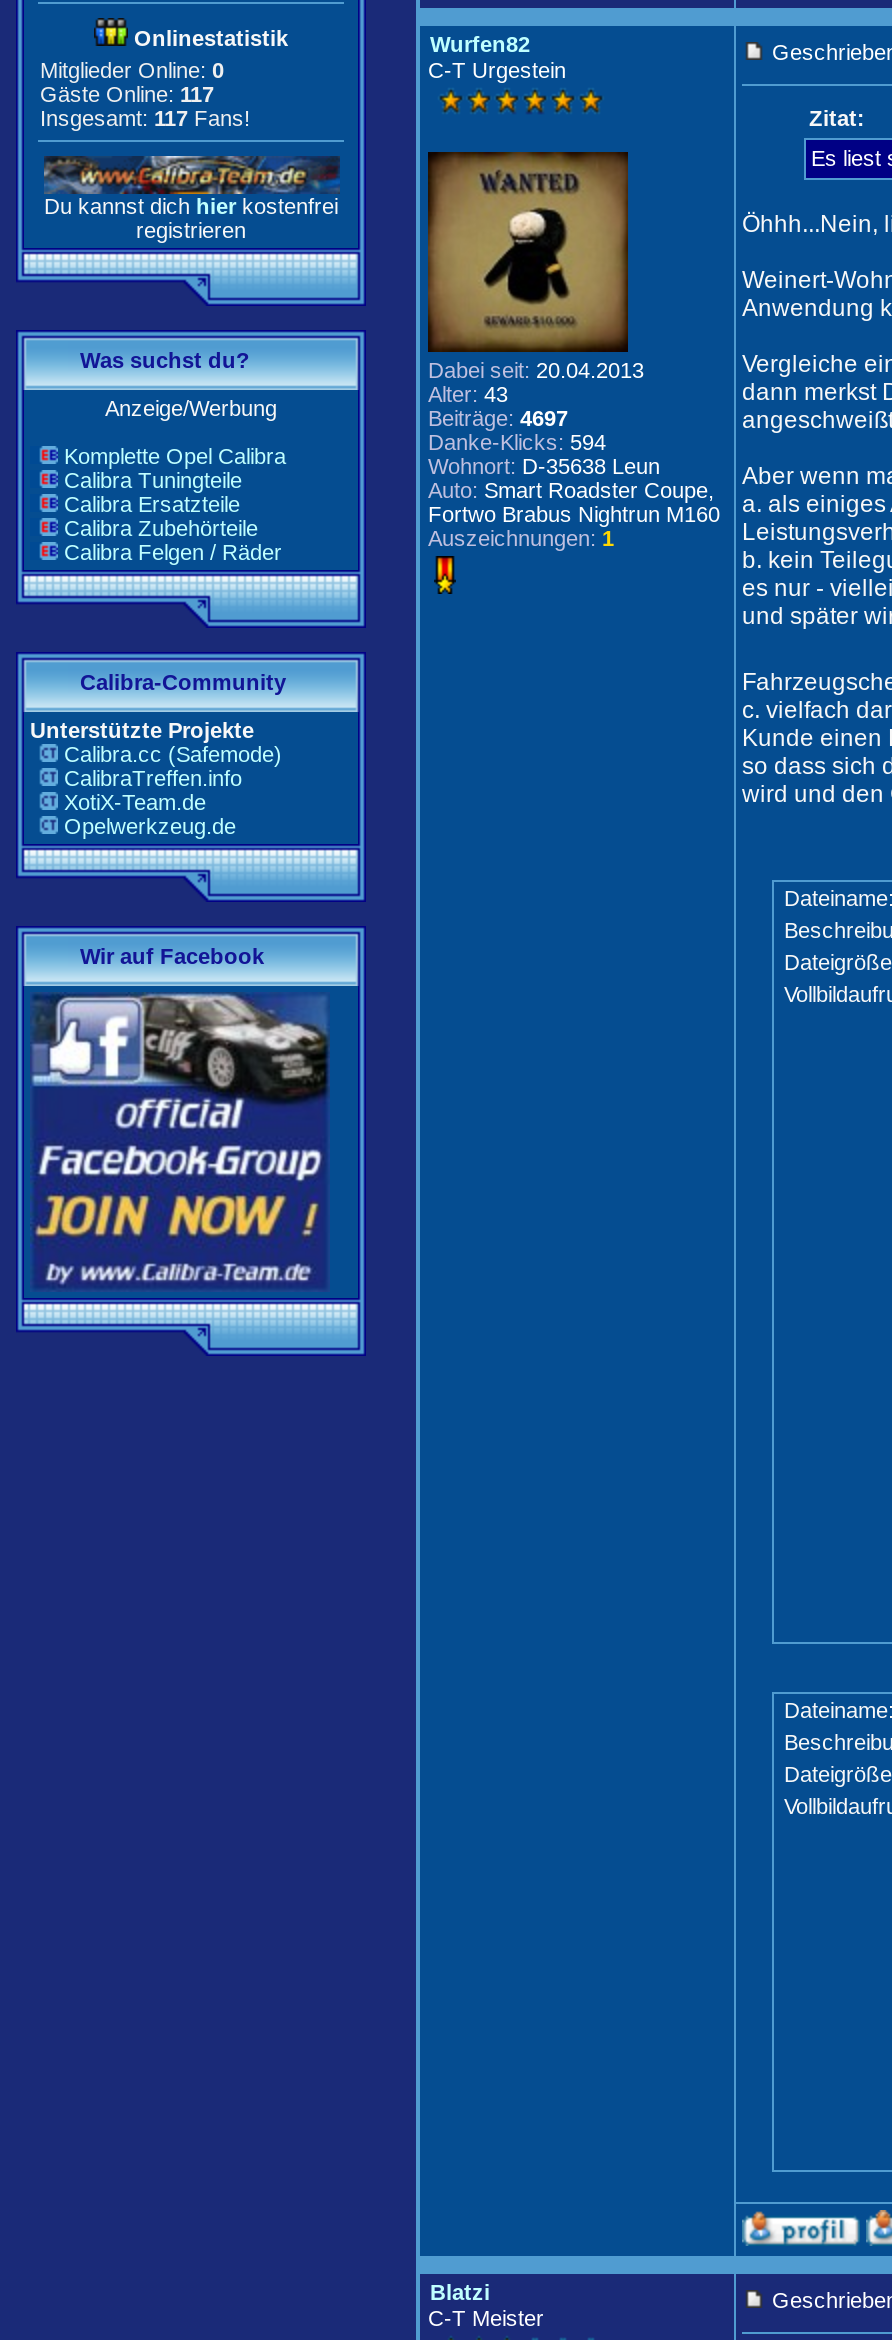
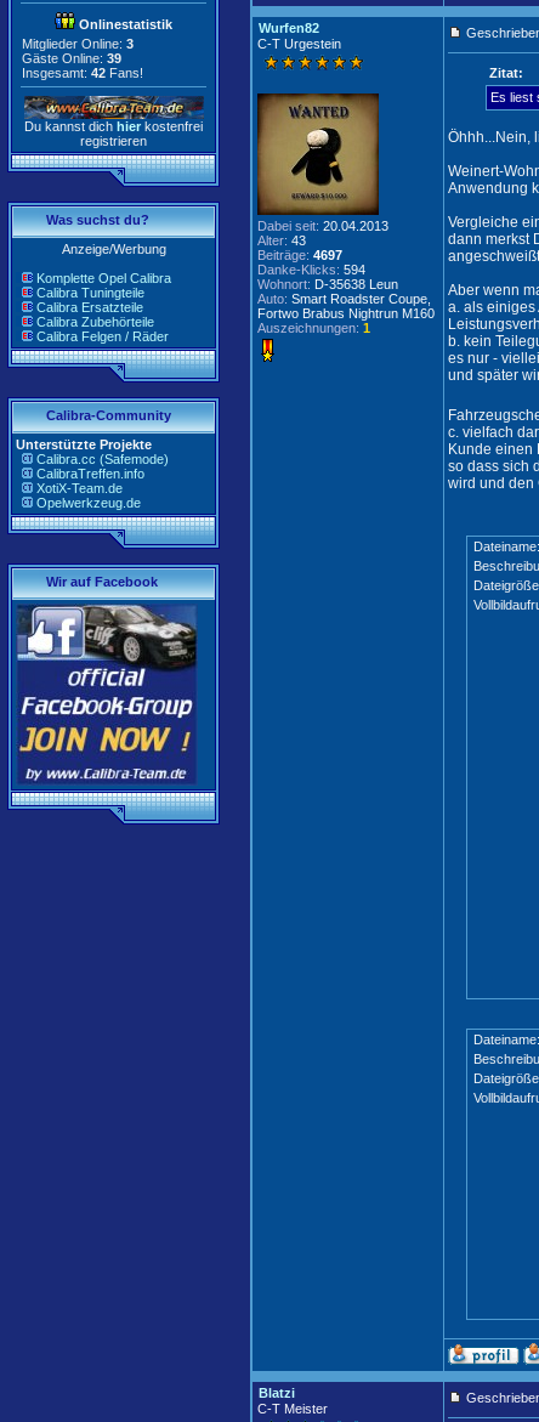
[40,57,224,81] Mitglieder Online: 0 -> [22,36,134,50] Mitglieder Online: 3
[40,81,214,105] Gäste Online: 117 -> [22,50,121,65] Gäste Online: 39
[40,105,250,129] Insgesamt: 117 Fans! -> [22,65,143,80] Insgesamt: 42 Fans!

